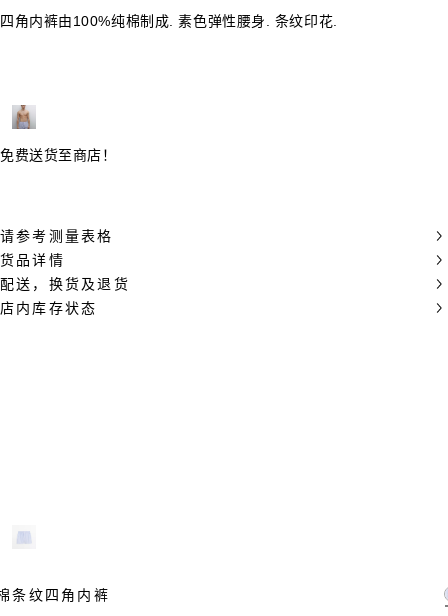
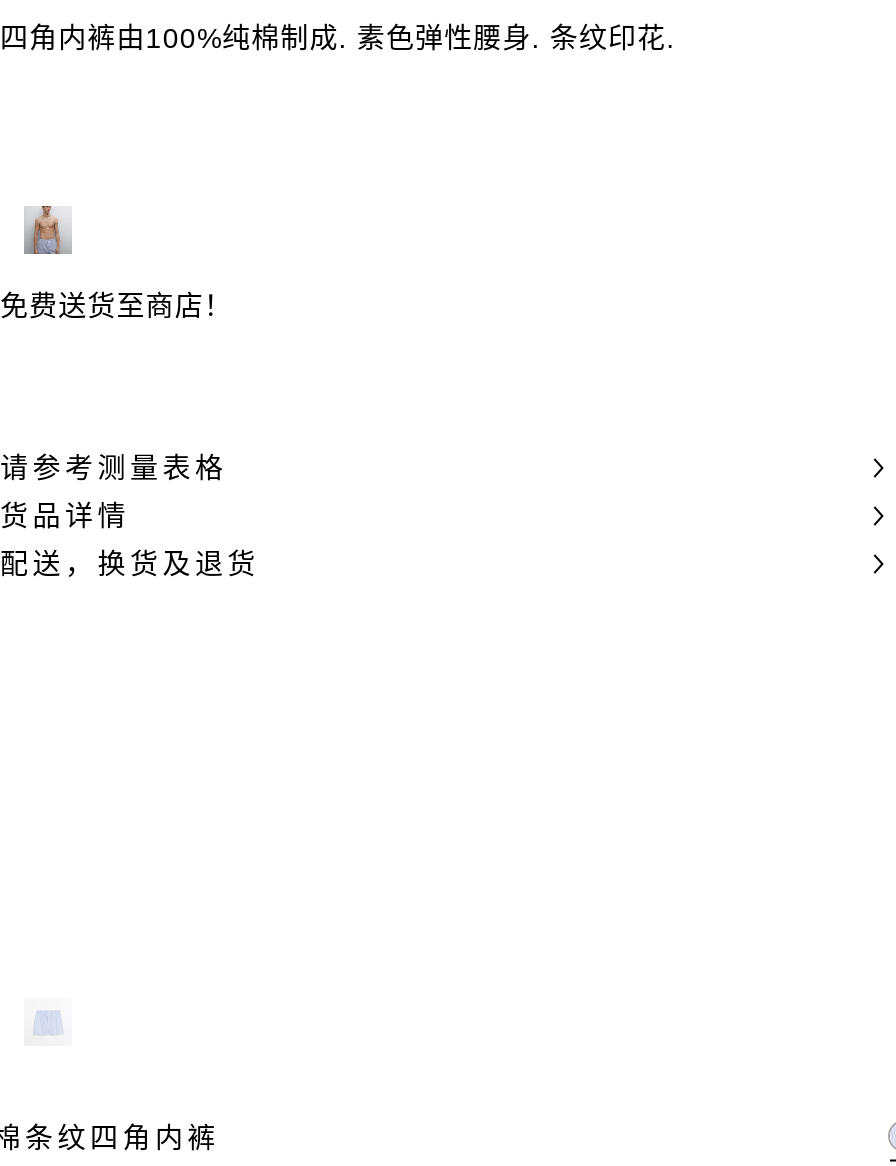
[0,300,97,316] 店内库存状态 -> none

